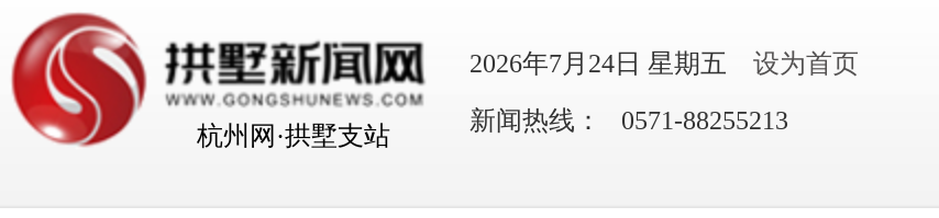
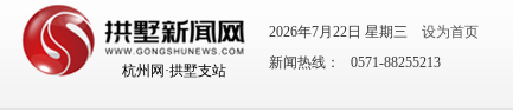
[469,48,859,79] 2026年7月24日 星期五设为首页 -> [269,24,479,40] 2026年7月22日 星期三设为首页

